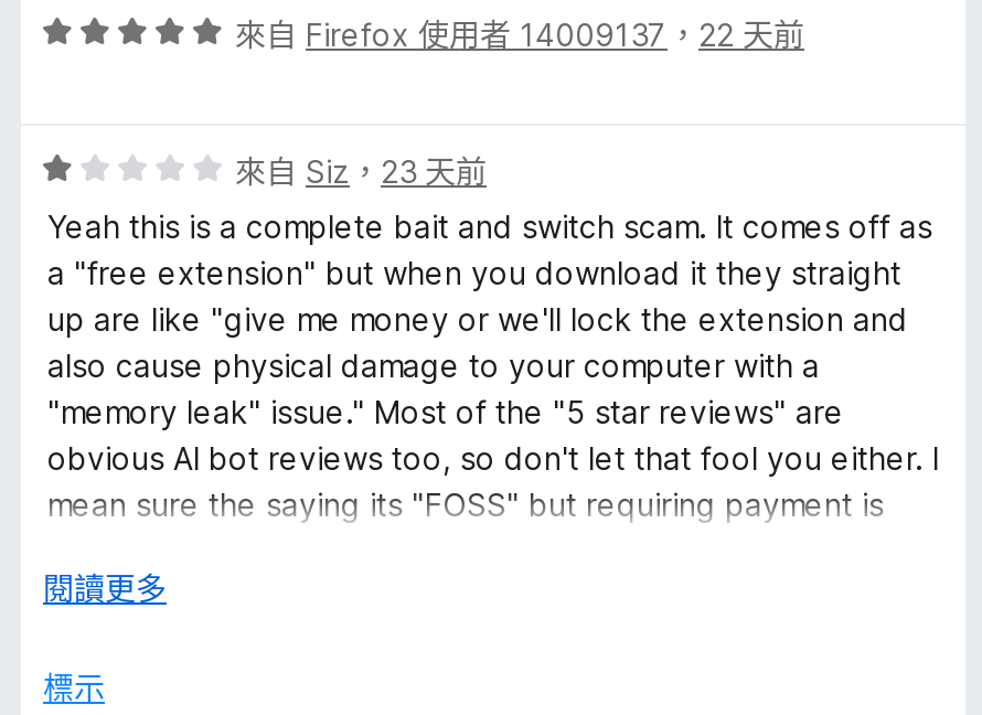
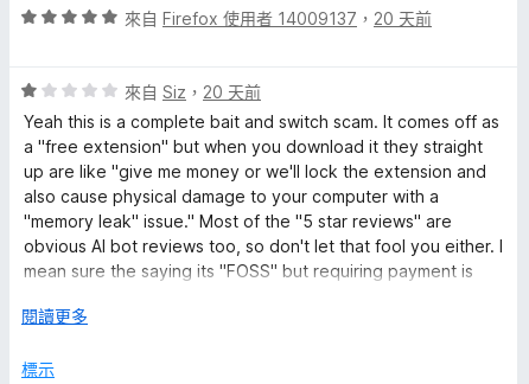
[235,15,804,53] 來自Firefox 使用者 14009137，22 天前 -> [125,8,432,28] 來自Firefox 使用者 14009137，20 天前
[235,152,487,190] 來自Siz，23 天前 -> [125,82,261,102] 來自Siz，20 天前

